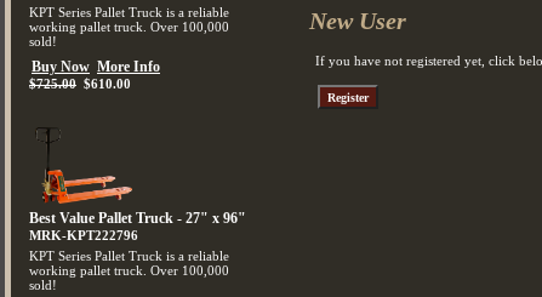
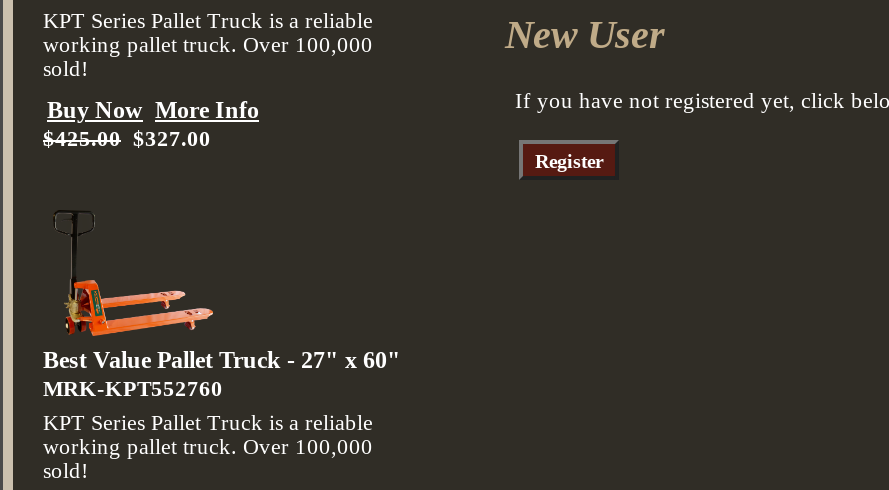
[29,76,131,91] $725.00 $610.00 -> [43,125,211,149] $425.00 $327.00
[29,210,246,243] Best Value Pallet Truck - 27" x 96" | MRK-KPT222796 -> [43,347,401,401] Best Value Pallet Truck - 27" x 60" | MRK-KPT552760

